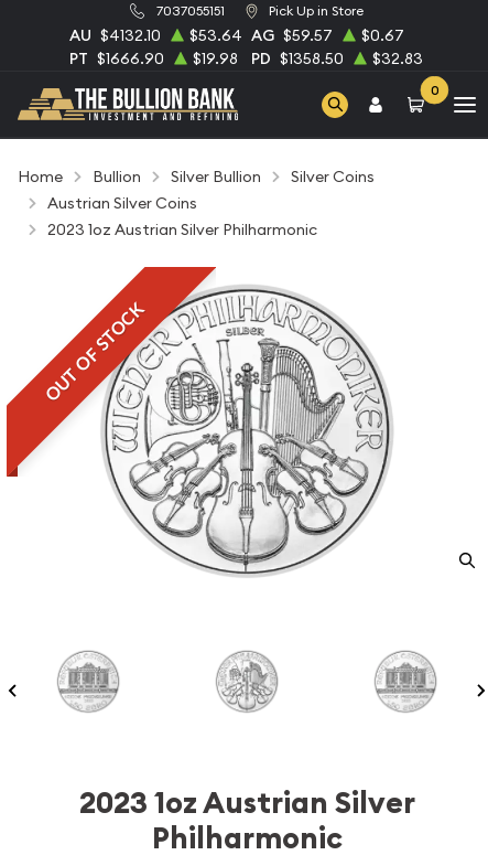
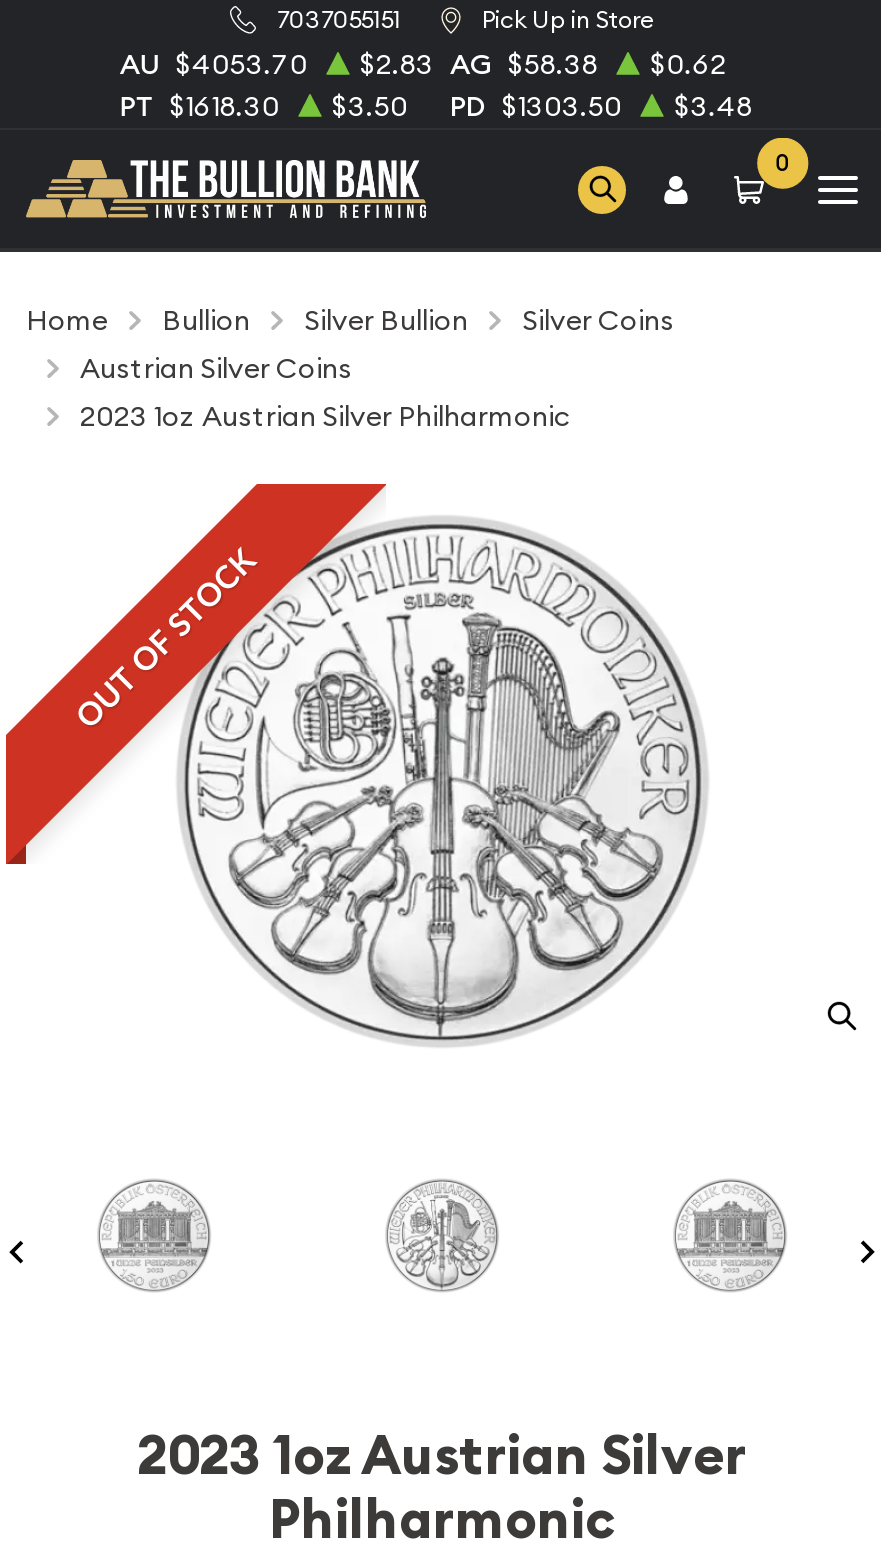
[69,25,161,45] AU $4132.10 -> [120,45,308,81] AU $4053.70
[189,25,333,45] $53.64 AG $59.57 -> [360,45,598,81] $2.83 AG $58.38
[362,25,405,45] $0.67 -> [650,45,726,81] $0.62
[69,48,164,68] PT $1666.90 -> [120,87,280,123] PT $1618.30
[193,48,238,68] $19.98 -> [332,87,408,123] $3.50
[251,48,344,68] PD $1358.50 -> [450,87,622,123] PD $1303.50
[373,48,423,68] $32.83 -> [674,87,752,123] $3.48

